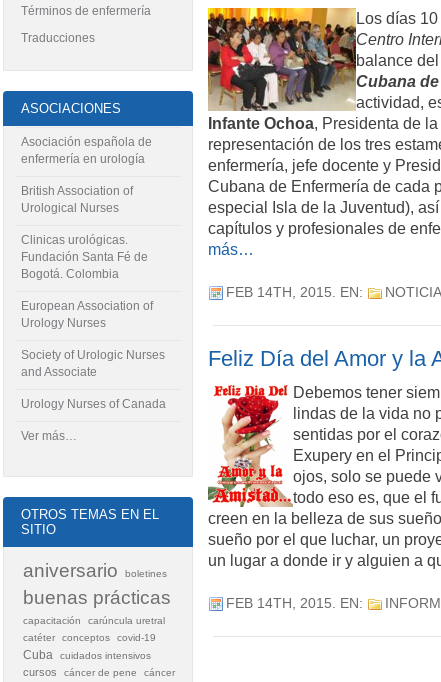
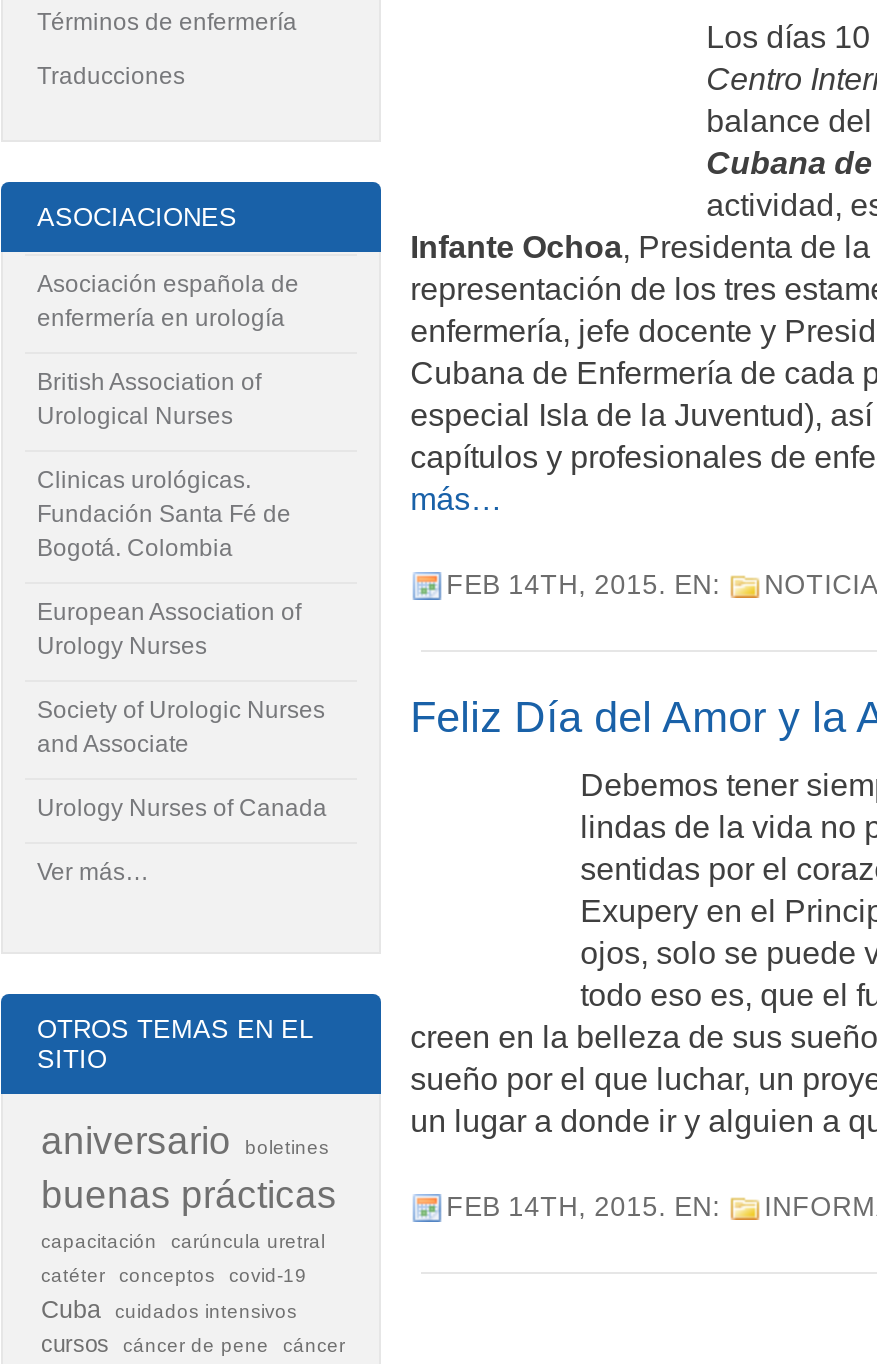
[207,7,356,112] [image] -> none
[207,384,289,508] [image] -> none

